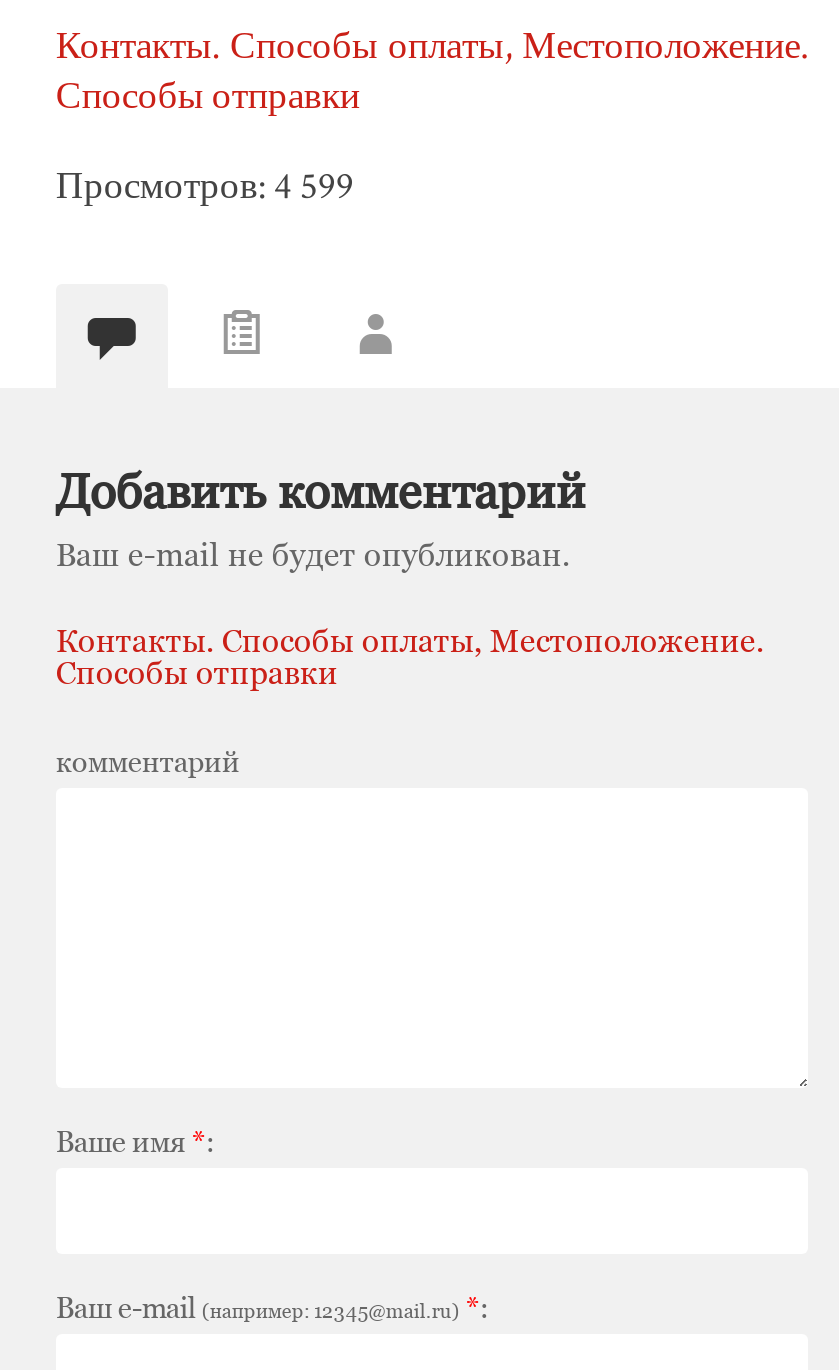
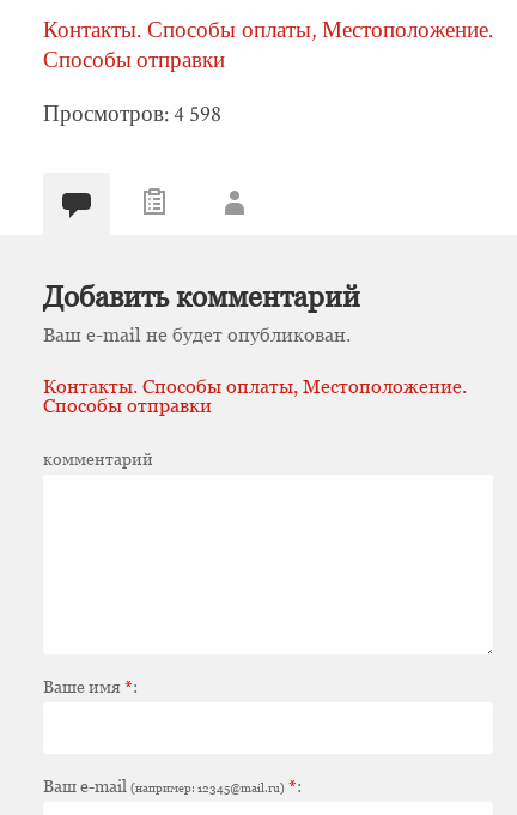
[56,162,354,212] Просмотров: 4 599 -> [43,100,221,130] Просмотров: 4 598

